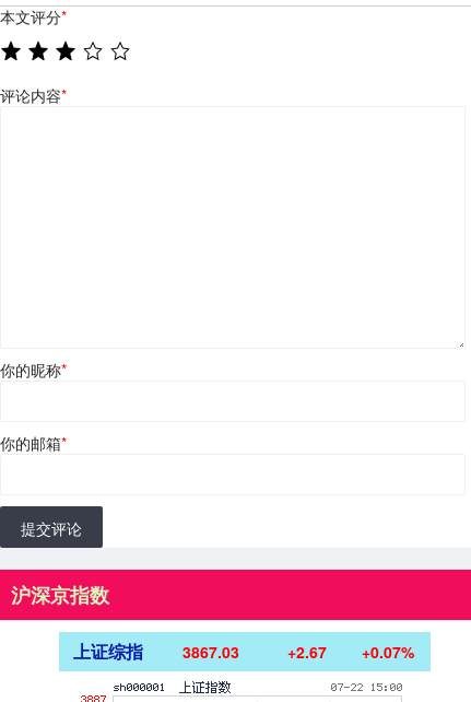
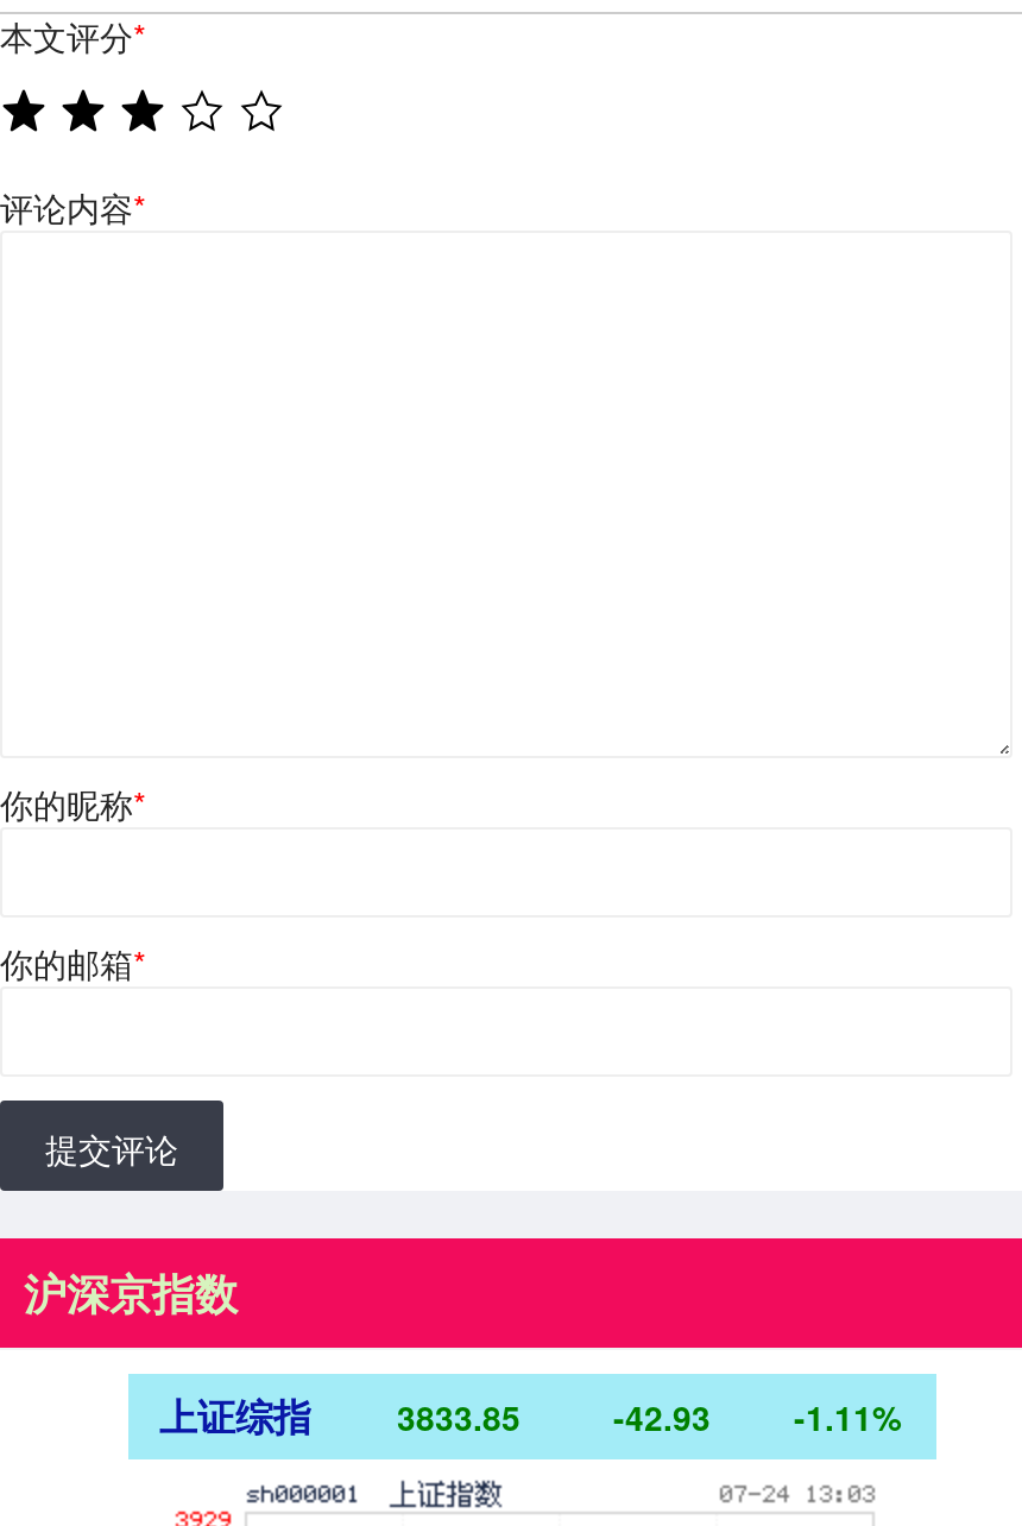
[182,641,239,663] 3867.03 -> [397,1393,521,1441] 3833.85
[287,641,327,663] +2.67 -> [613,1393,711,1441] -42.93
[362,641,414,663] +0.07% -> [794,1393,901,1441] -1.11%

